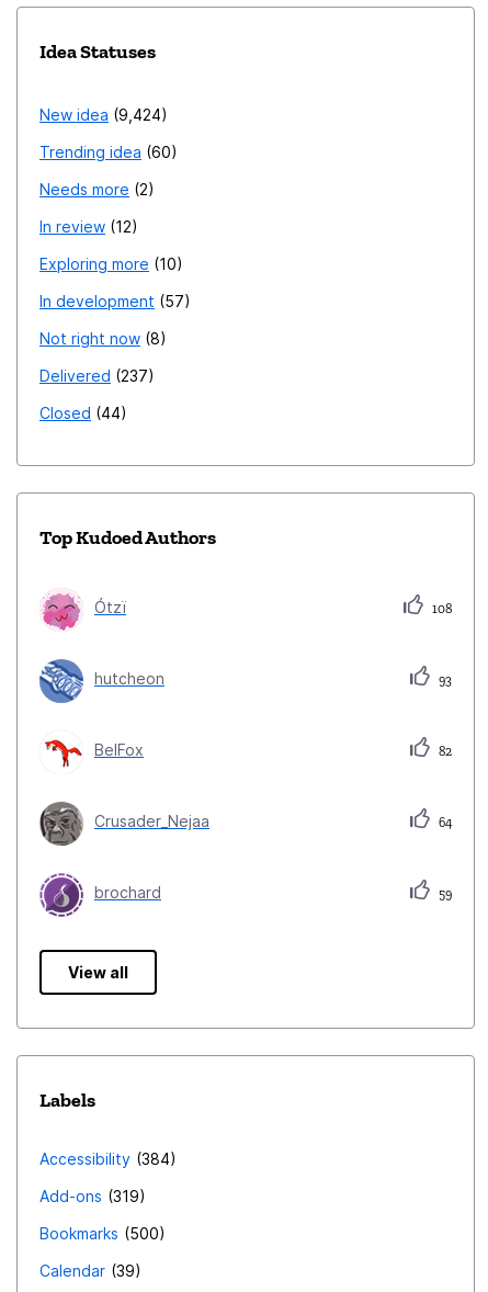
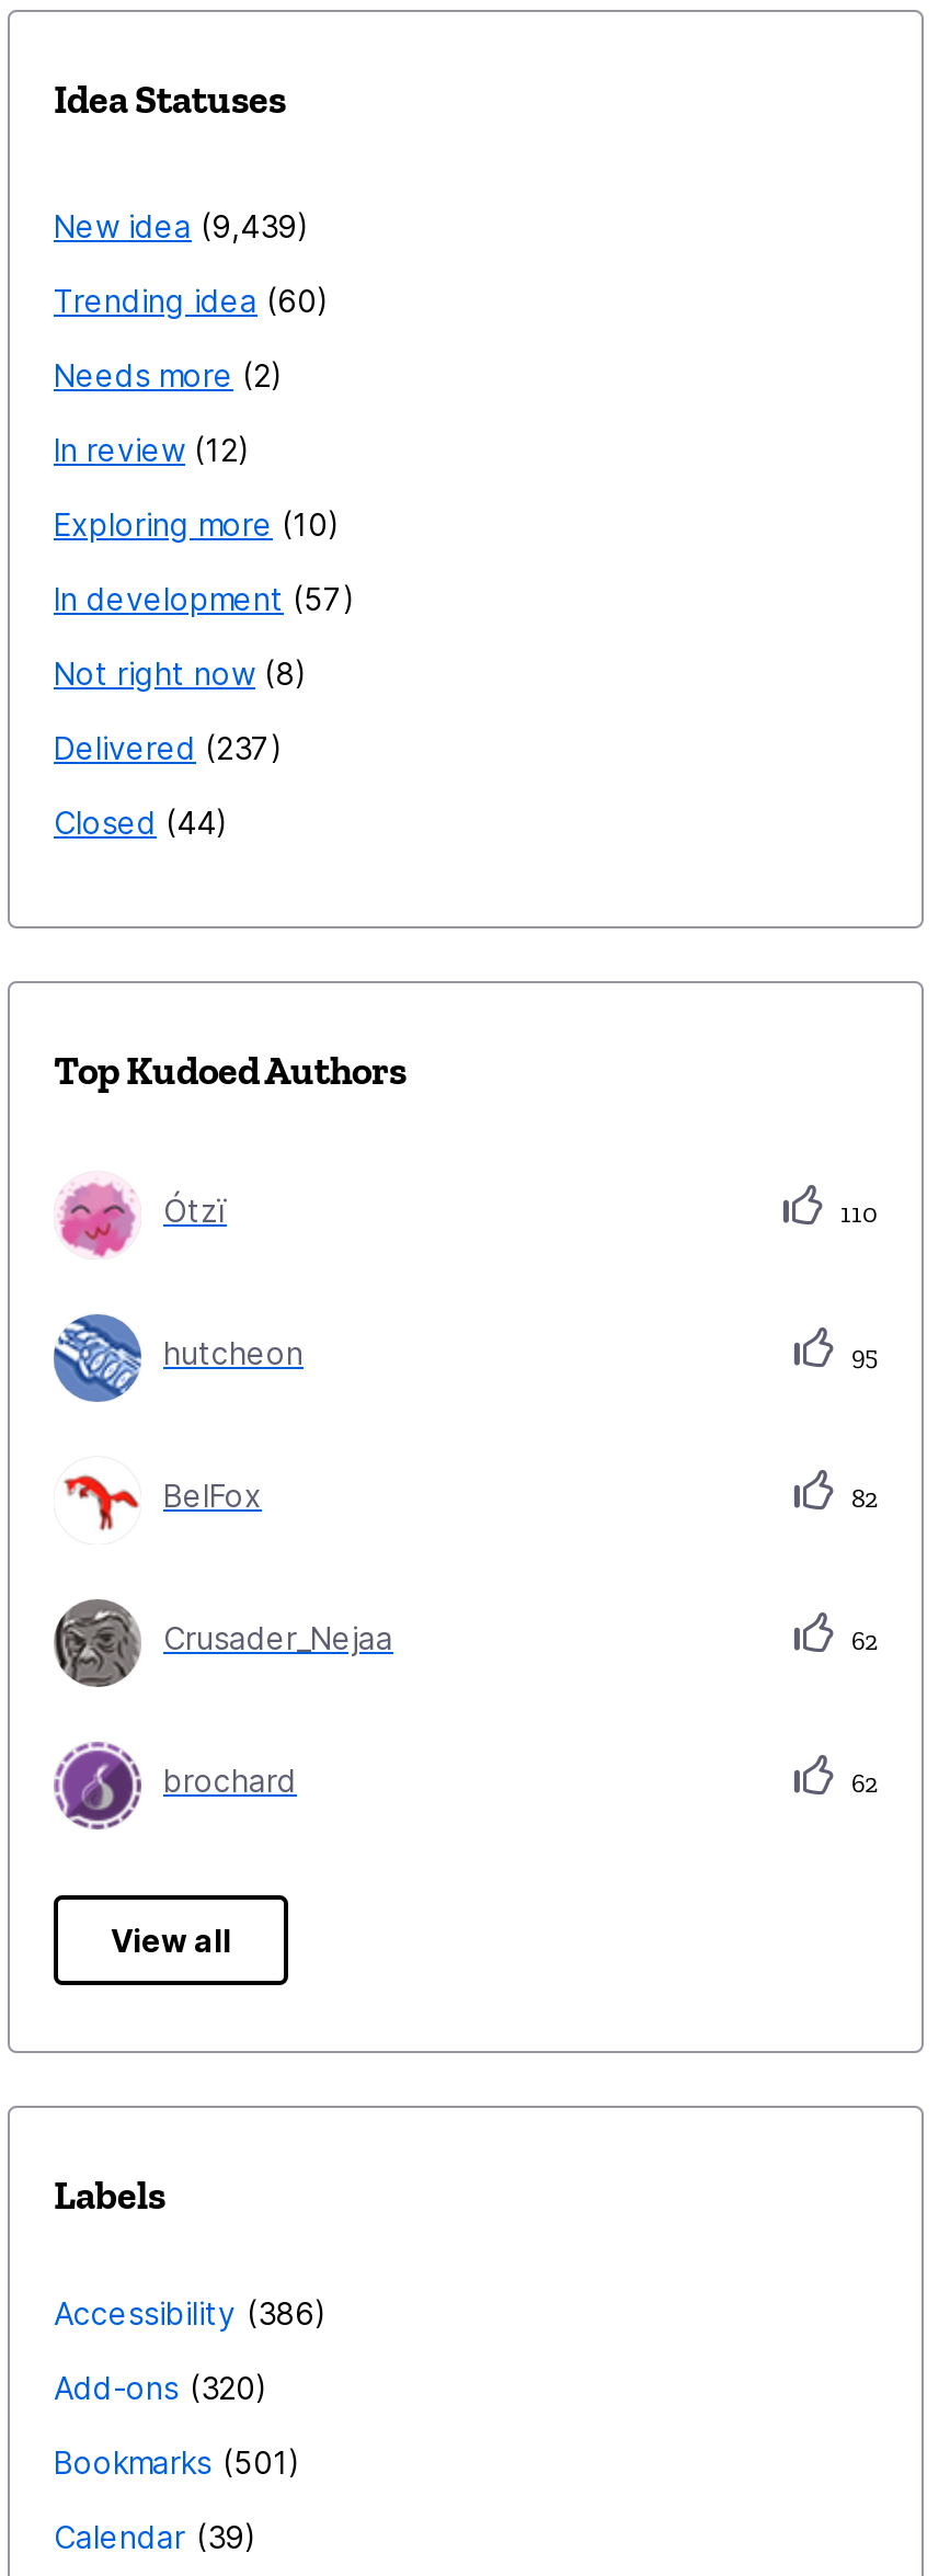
[39,105,161,124] New idea 9,424 -> [54,207,297,244] New idea 9,439
[429,601,452,616] 108 -> [834,1198,878,1229] 110
[435,672,452,688] 93 -> [845,1341,878,1371] 95
[435,815,452,830] 64 -> [845,1626,878,1656] 62
[435,886,452,902] 59 -> [845,1768,878,1799] 62
[39,1150,170,1168] Accessibility 384 -> [54,2295,314,2332] Accessibility 386
[39,1187,139,1206] Add-ons 319 -> [54,2369,255,2407] Add-ons 320
[39,1224,159,1243] Bookmarks 500 -> [54,2444,288,2481] Bookmarks 501

